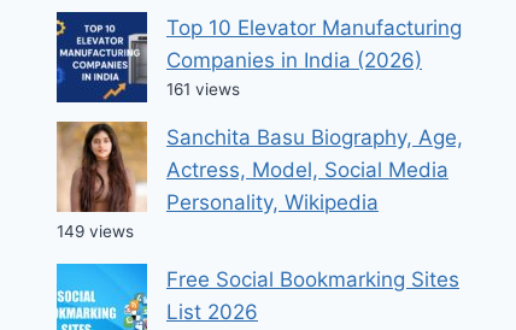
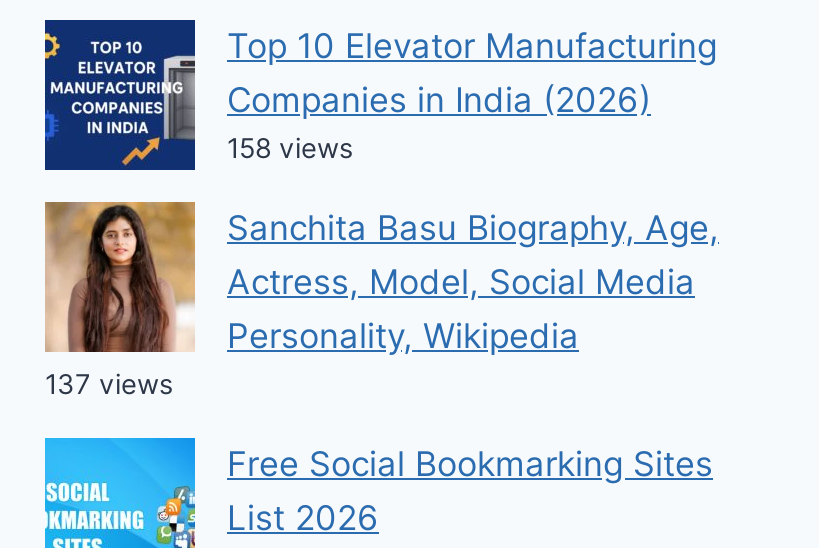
[166,80,240,99] 161 views -> [227,132,353,164] 158 views
[57,222,134,241] 149 views -> [45,368,173,400] 137 views

